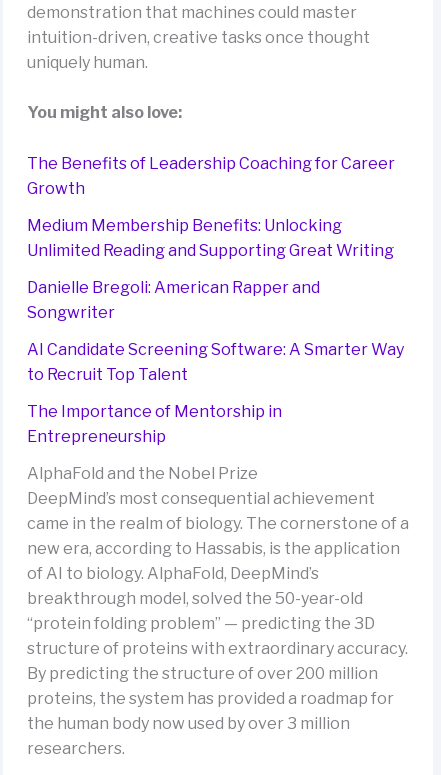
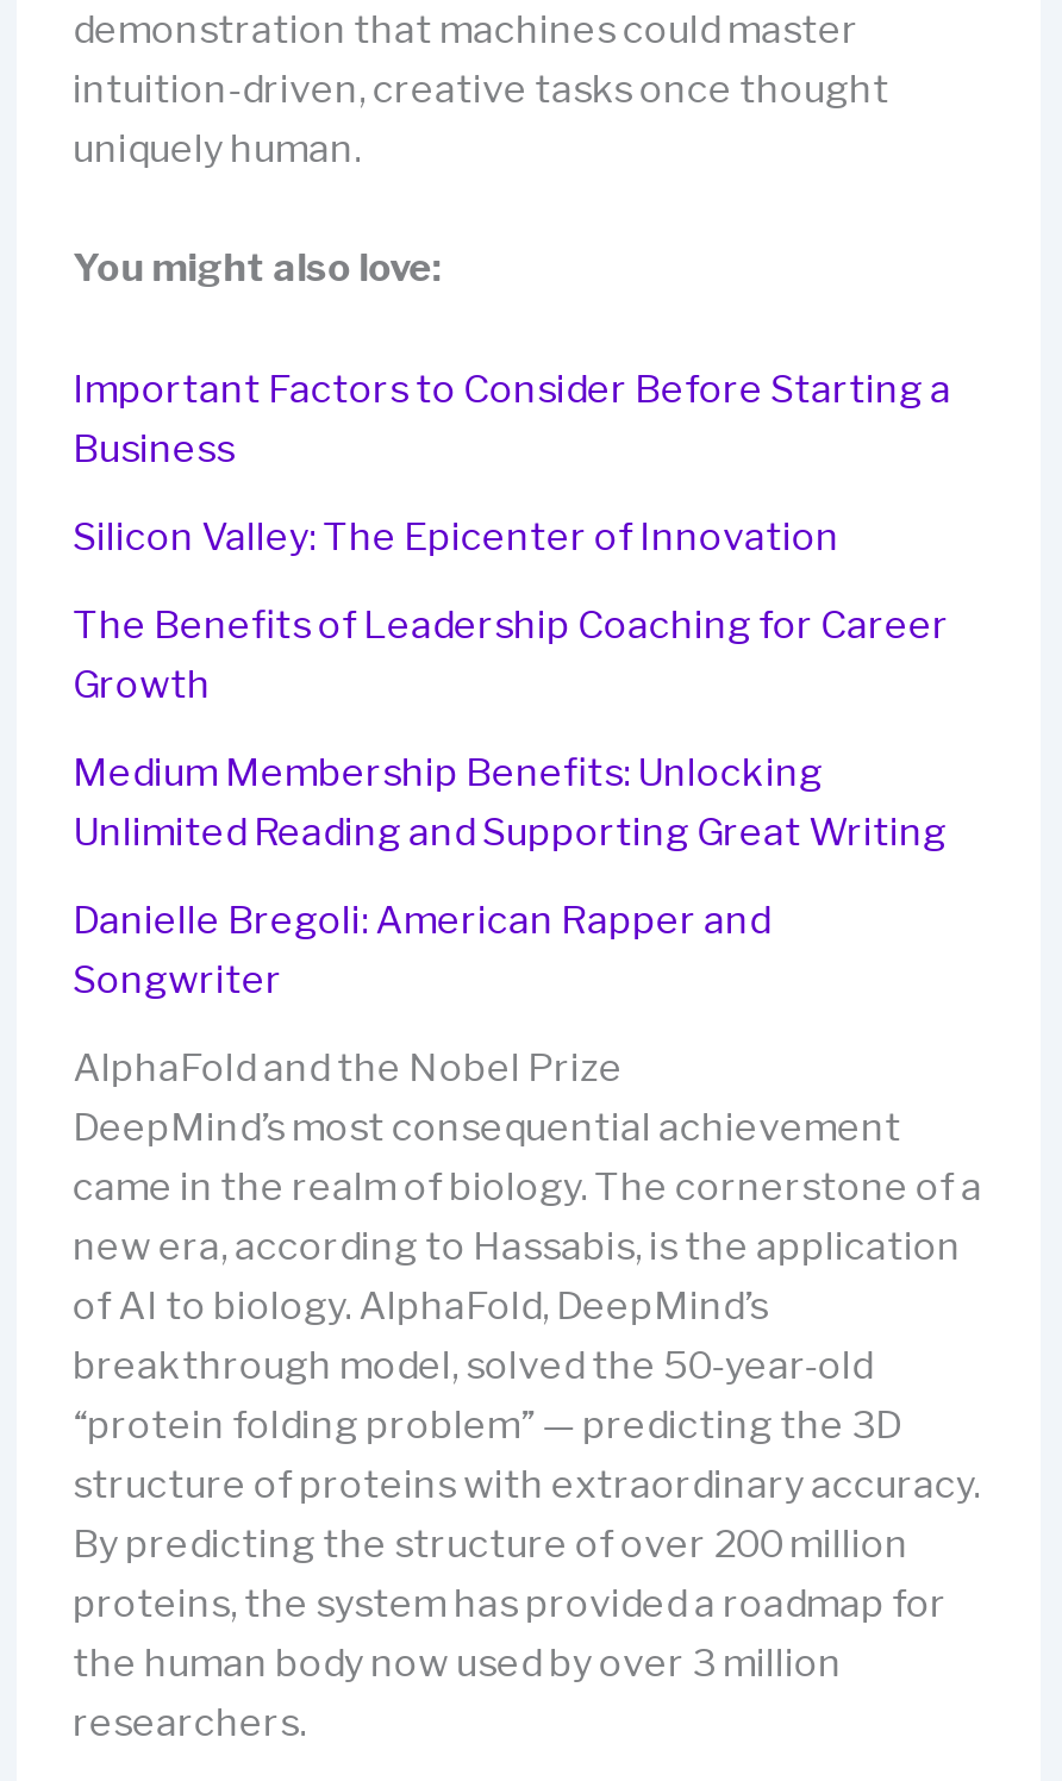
none -> [73,367,952,560] Important Factors to Consider Before Starting a | Business | Silicon Valley: The Epicenter of Innovation
moved [27,154,395,322] -> [73,602,949,1002]: The Benefits of Leadership Coaching for Career | Growth | Medium Membership Benefits: Unlocking | Unlimited Reading and Supporting Great Writing | Danielle Bregoli: American Rapper and | Songwriter
[27,340,404,446] AI Candidate Screening Software: A Smarter Way | to Recruit Top Talent | The Importance of Mentorship in | Entrepreneurship -> none

